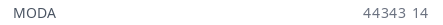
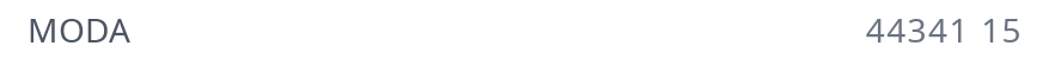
[363,3,429,22] 44343 14 -> [866,7,1023,52] 44341 15

